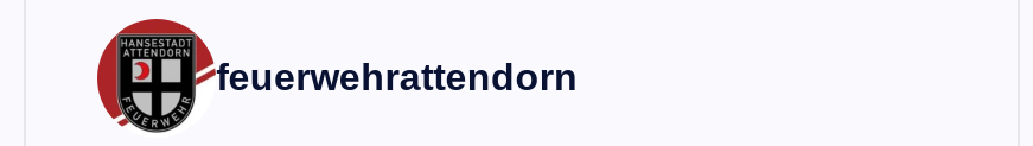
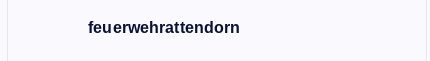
[95,15,211,134] [image] -> none

